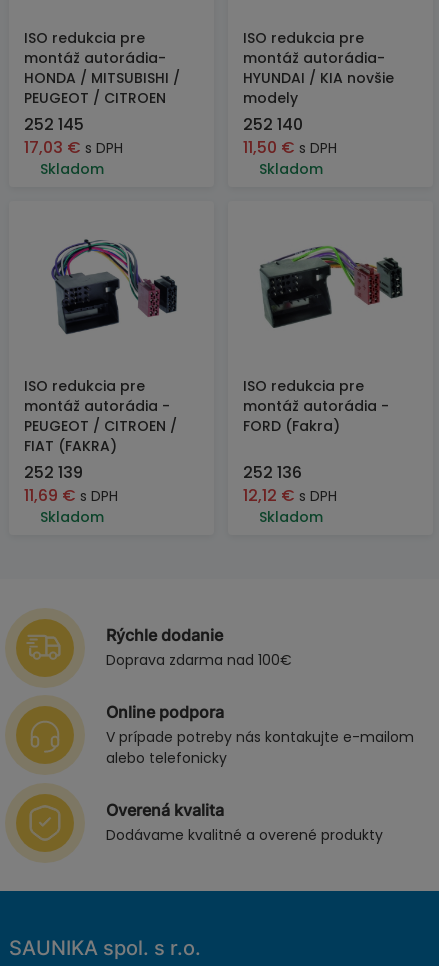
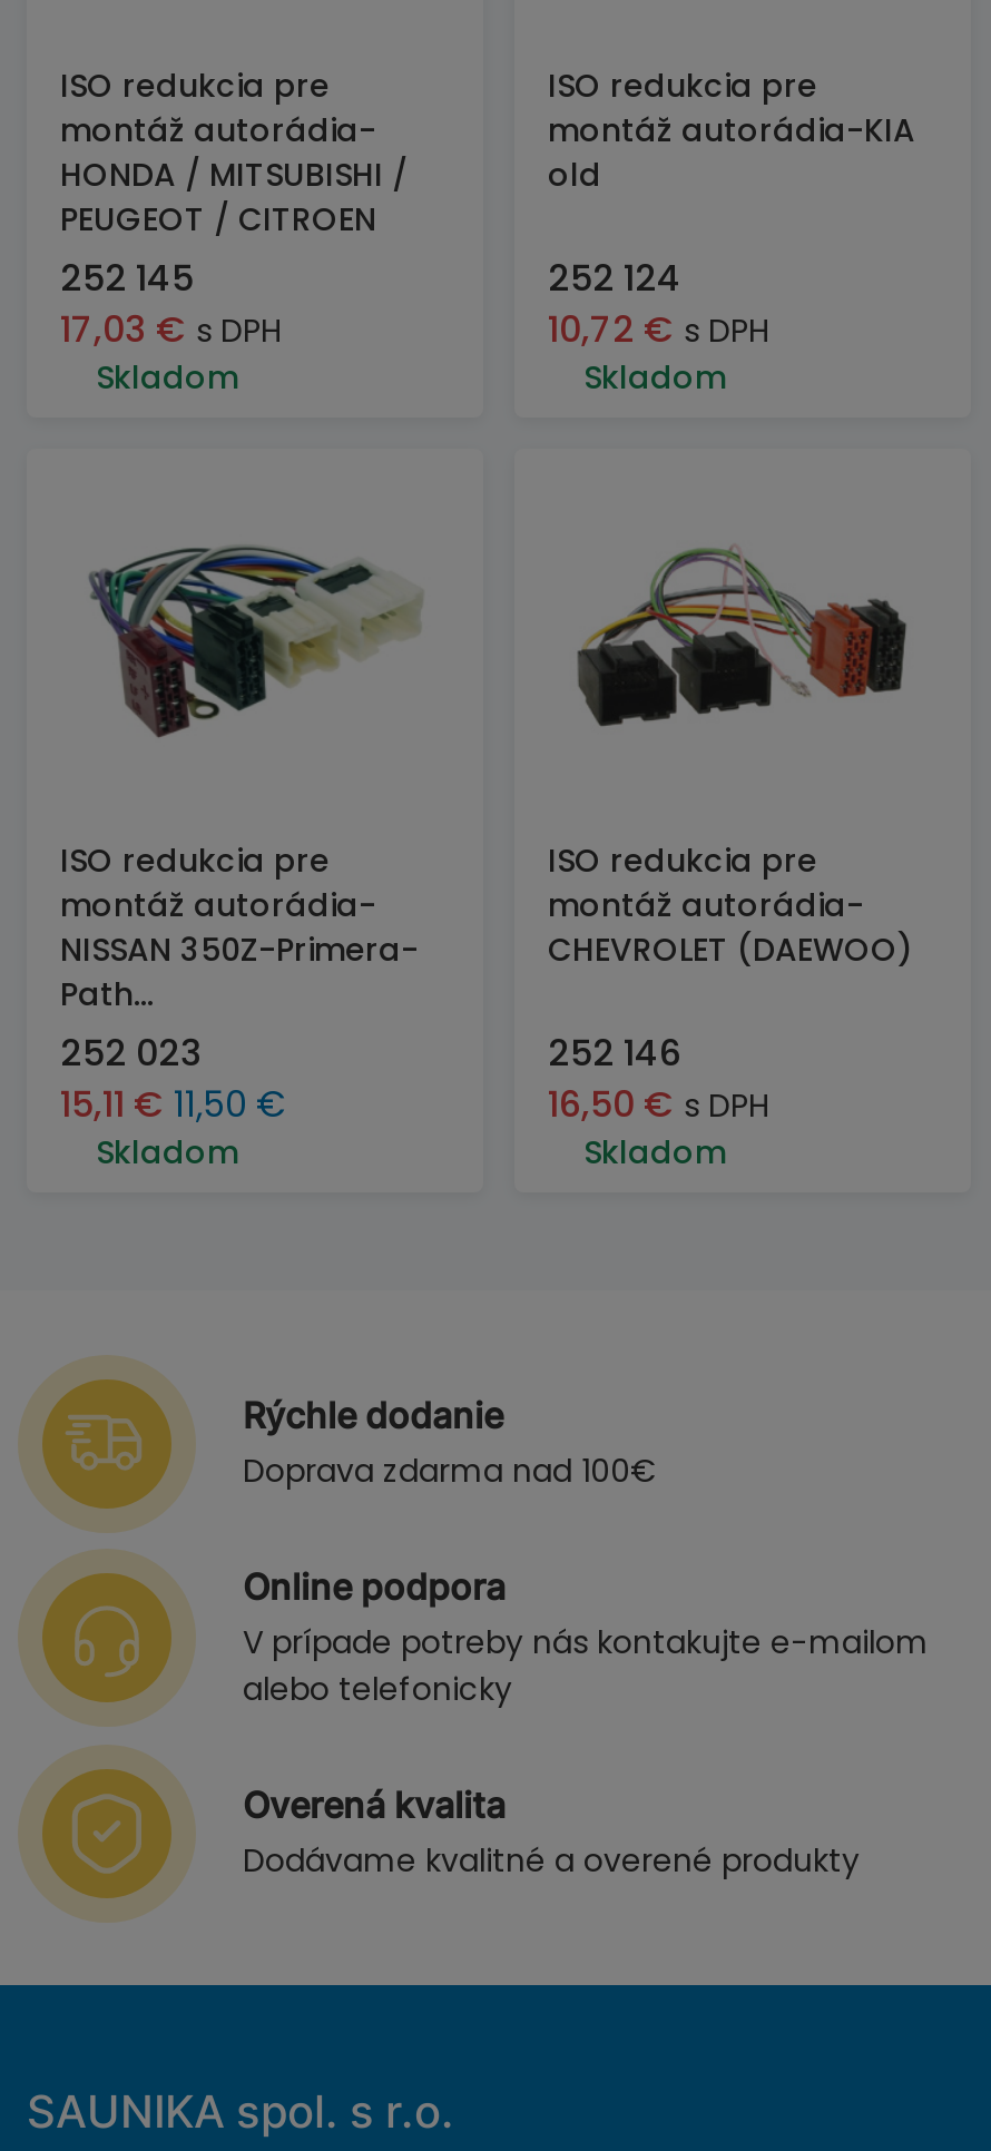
[243,48,394,159] montáž autorádia- | HYUNDAI / KIA novšie | modely | 252 140 | 11,50 € s DPH -> [548,108,915,355] montáž autorádia-KIA | old | 252 124 | 10,72 € s DPH
[38,238,186,335] [image] -> [87,536,423,745] [image]
[257,246,403,329] [image] -> [577,547,906,731] [image]
[24,396,177,507] montáž autorádia - | PEUGEOT / CITROEN / | FIAT (FAKRA) | 252 139 | 11,69 € s DPH -> [60,883,419,1130] montáž autorádia- | NISSAN 350Z-Primera- | Path... | 252 023 | 15,11 € 11,50 €
[243,396,389,436] montáž autorádia - | FORD (Fakra) -> [548,883,913,972] montáž autorádia- | CHEVROLET (DAEWOO)
[243,461,337,507] 252 136 | 12,12 € s DPH -> [548,1028,768,1130] 252 146 | 16,50 € s DPH

